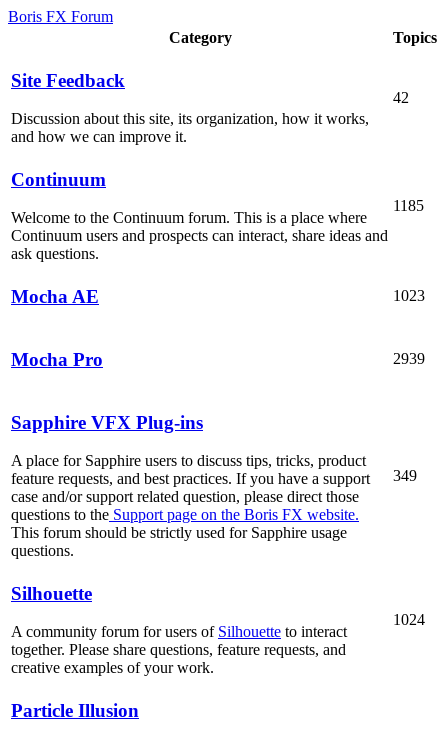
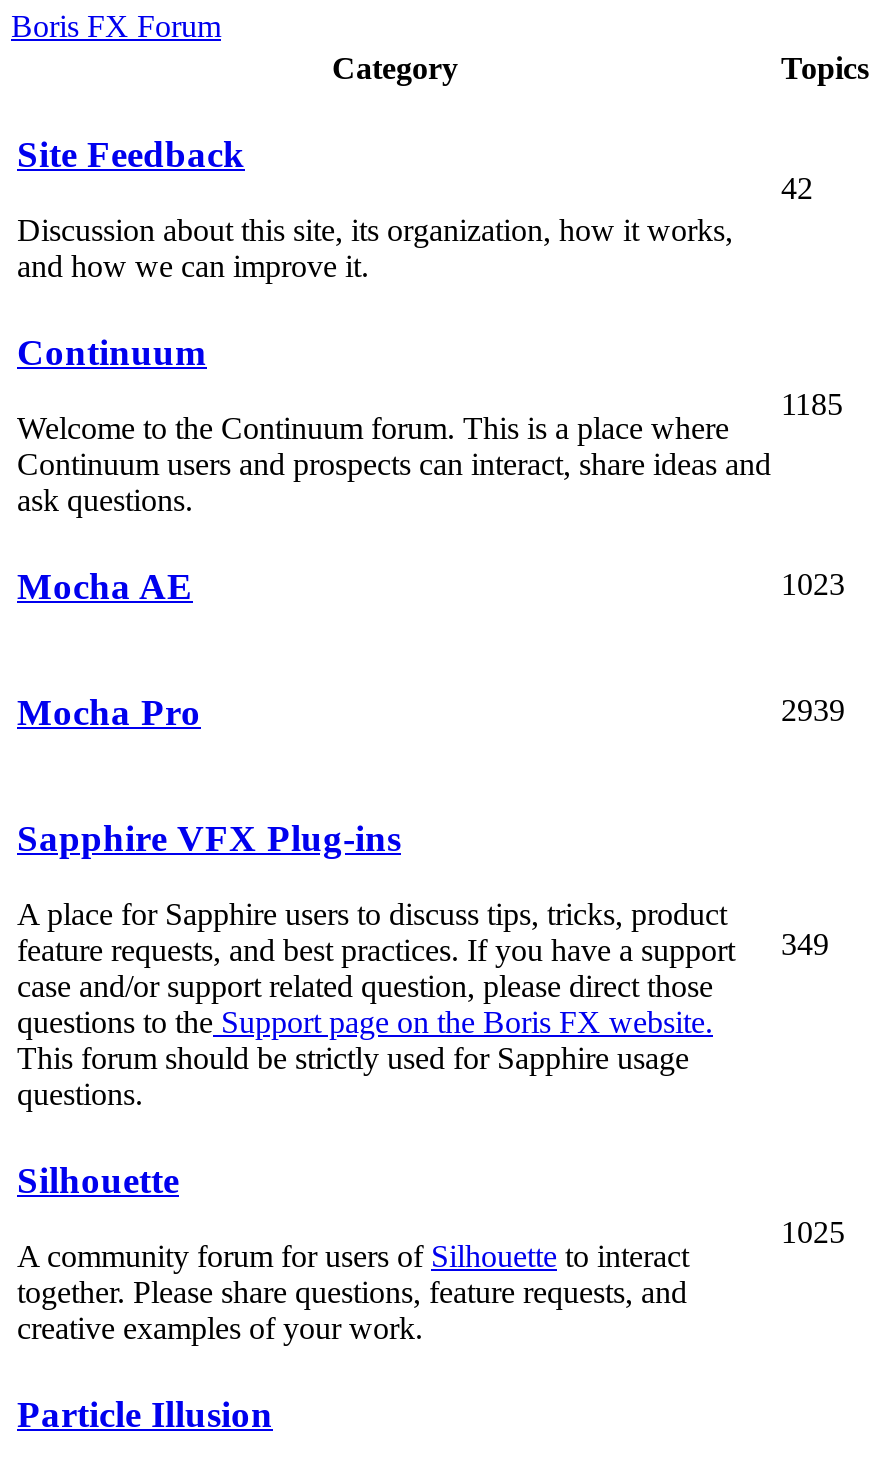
[393,611,425,628] 1024 -> [781,1215,845,1249] 1025

